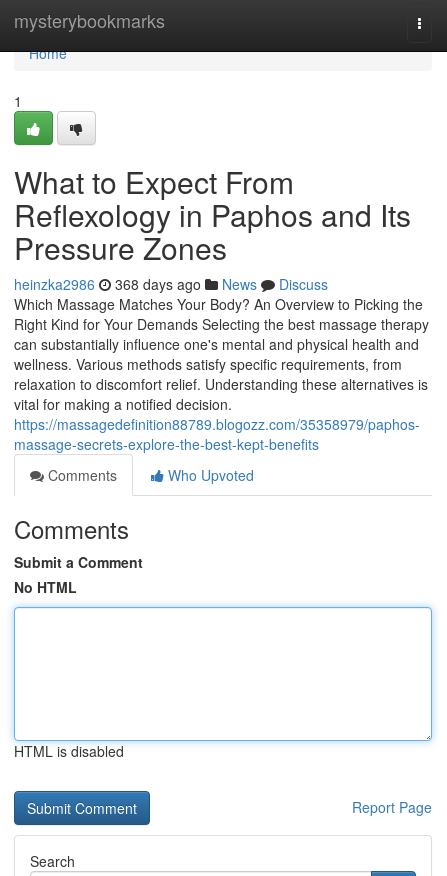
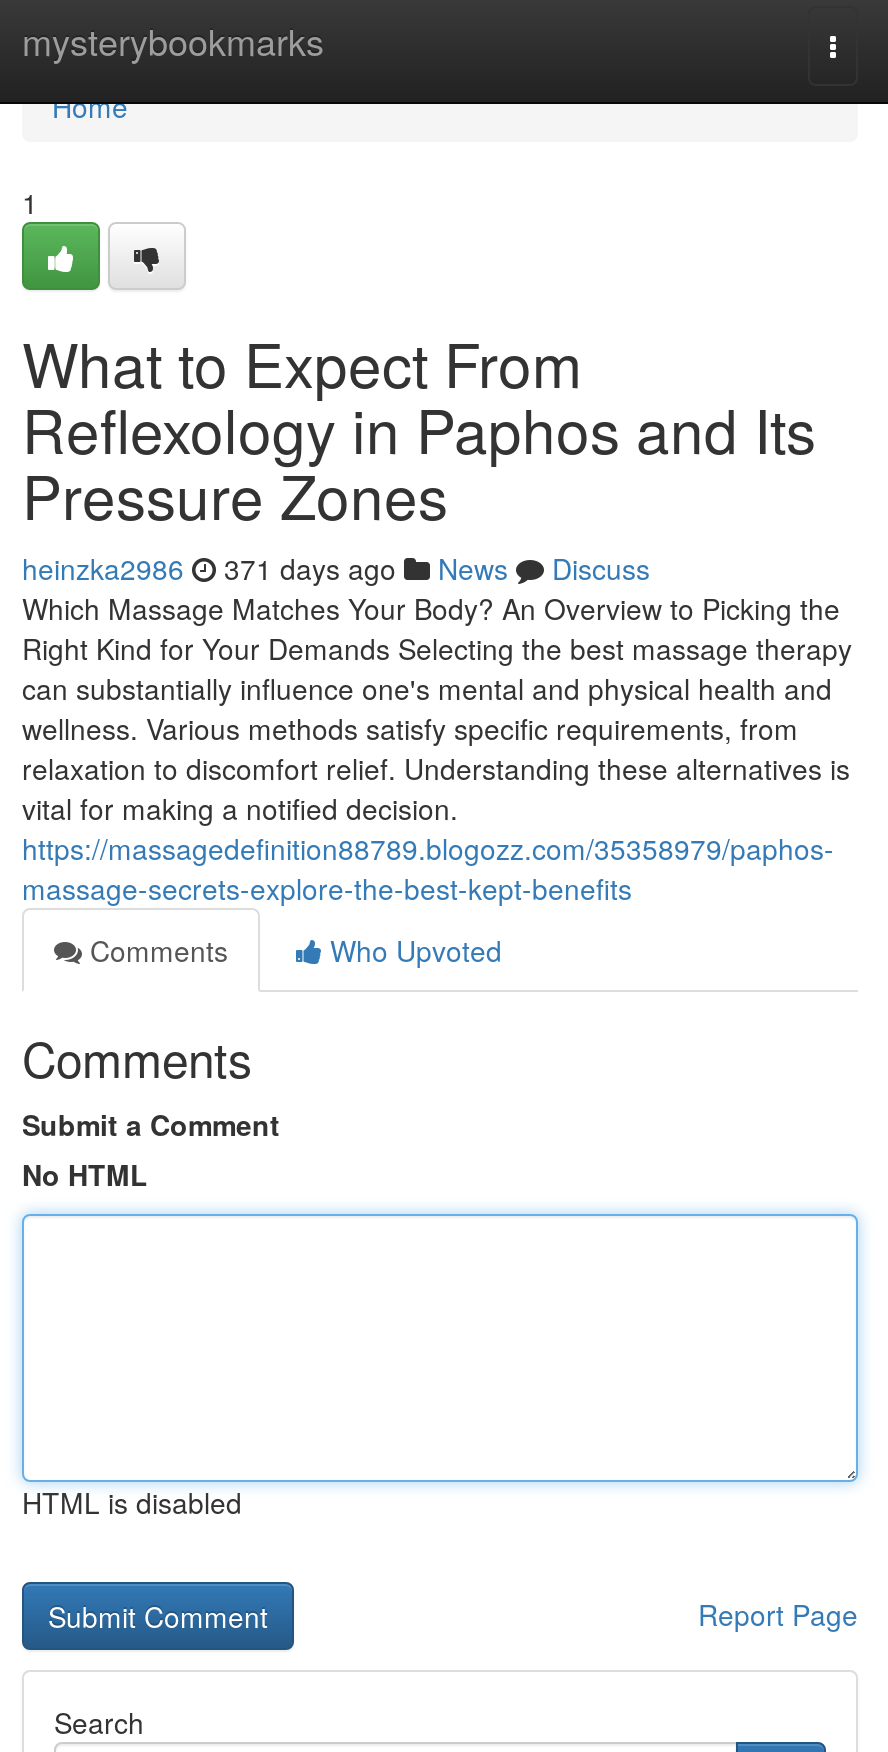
[14,274,328,294] heinzka2986 368 days ago News Discuss -> [22,548,650,588] heinzka2986 371 days ago News Discuss

